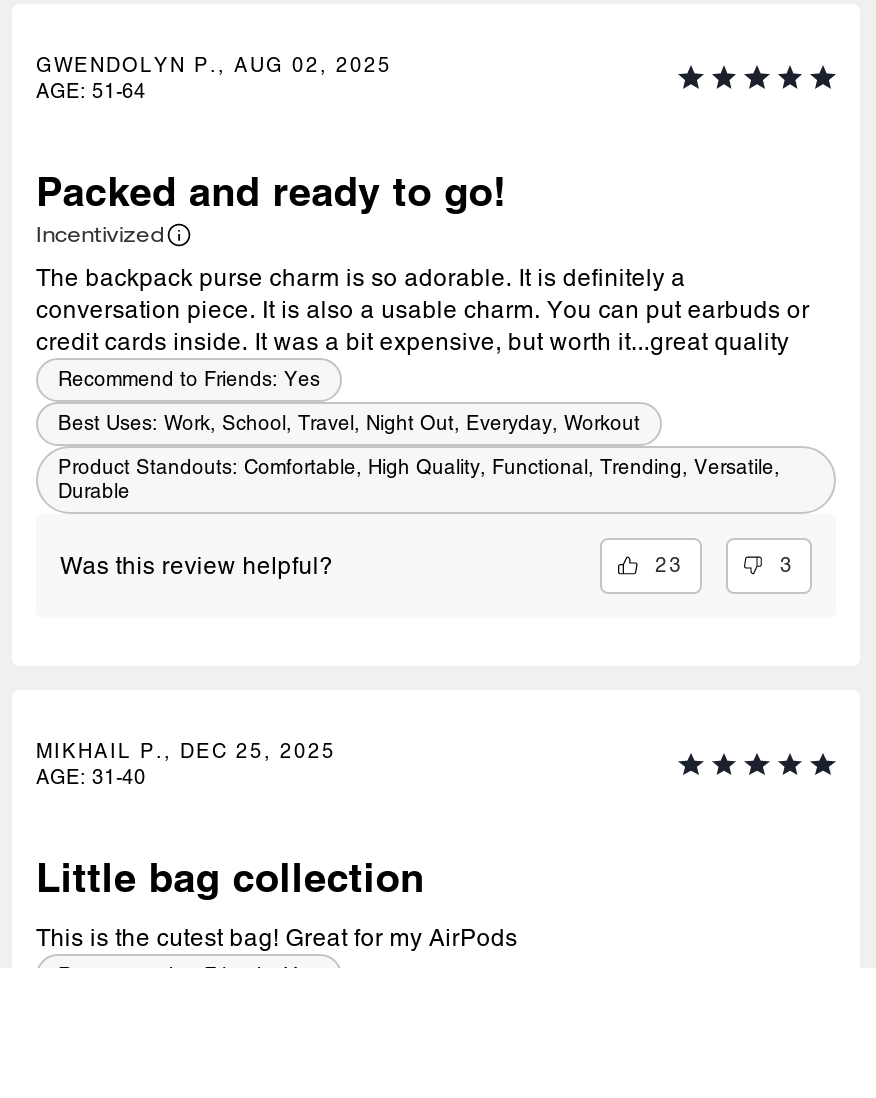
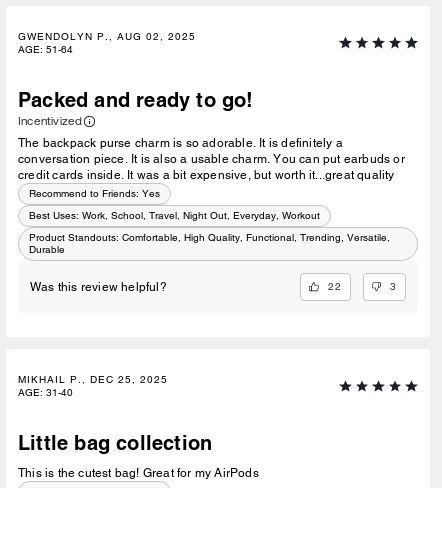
[655,551,683,577] 23 -> [328,280,342,293] 22

